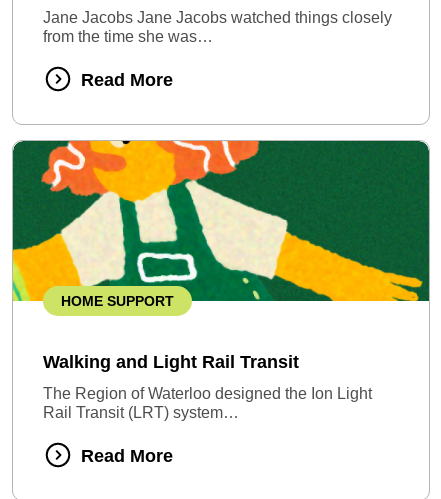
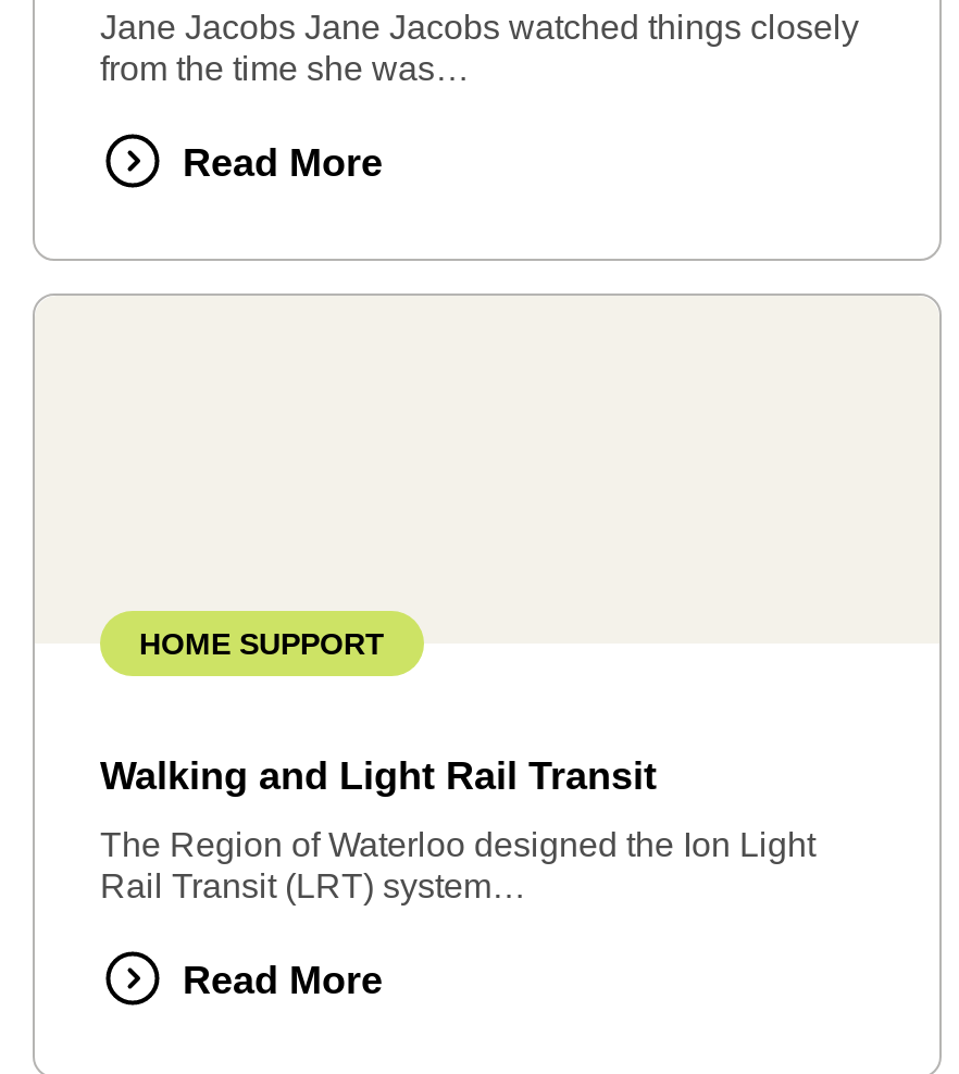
[12,140,430,302] [image] -> none

